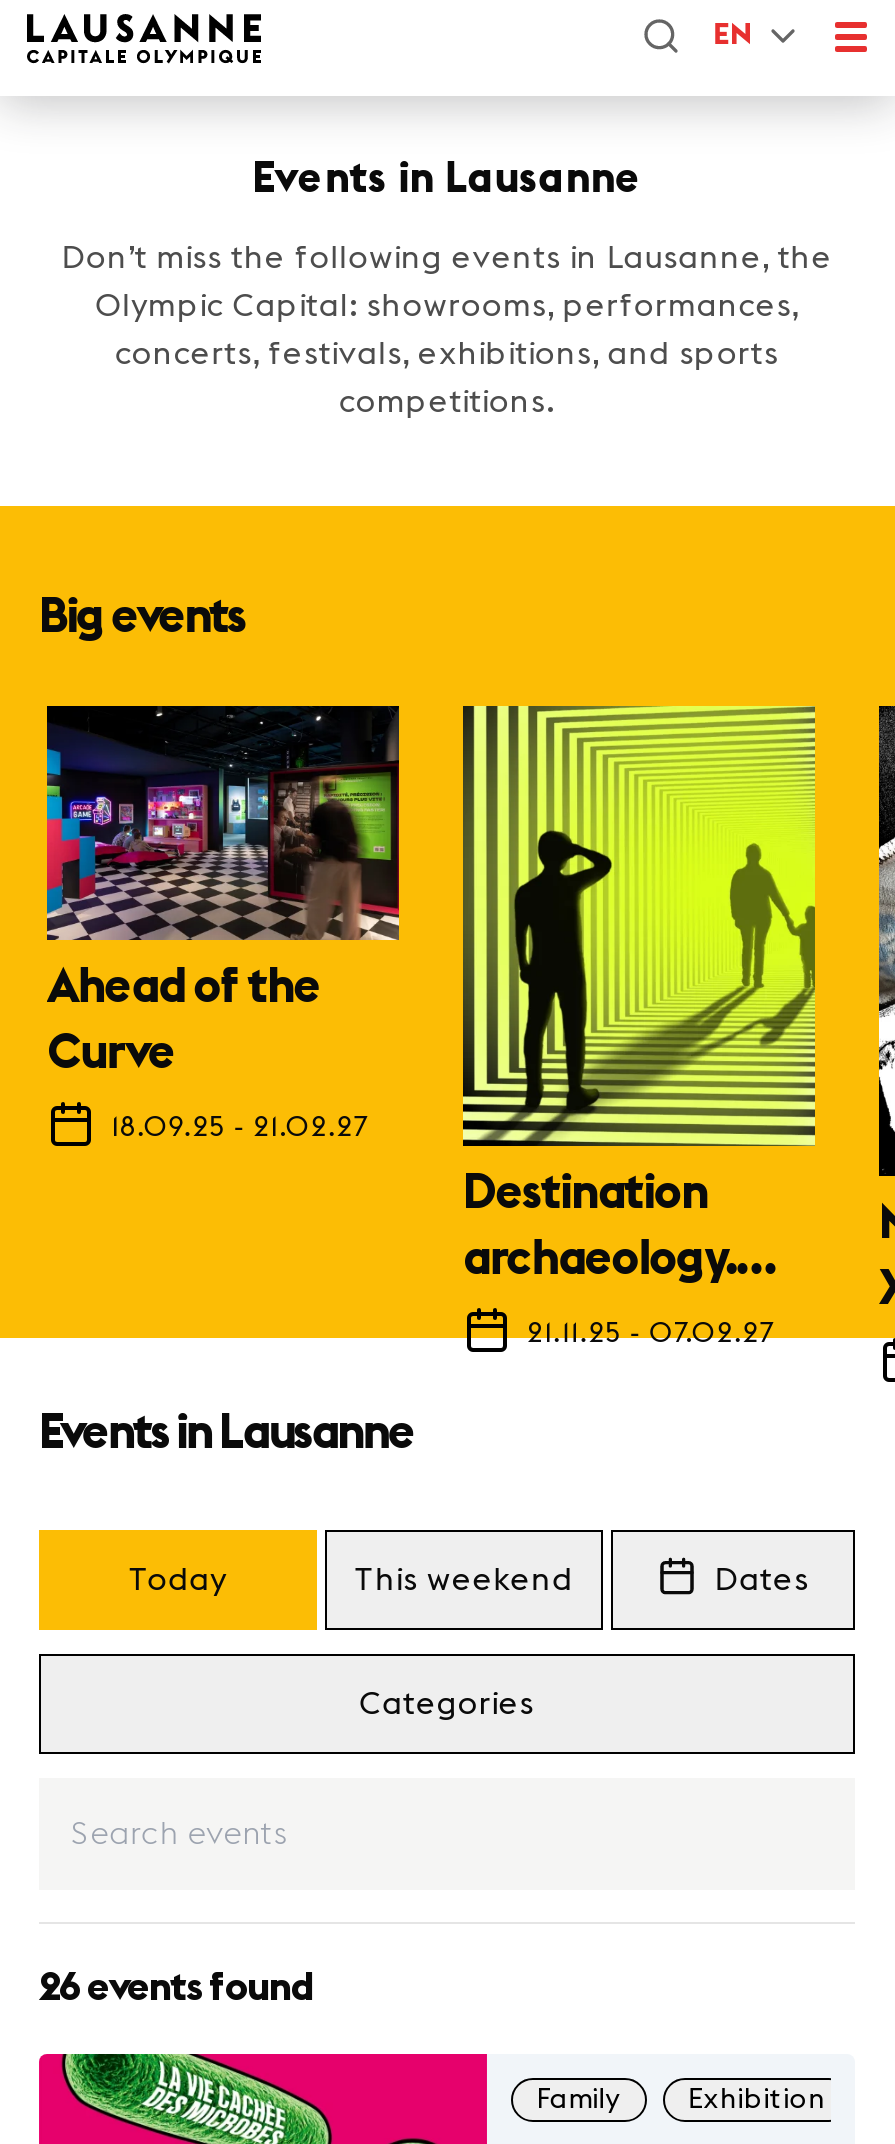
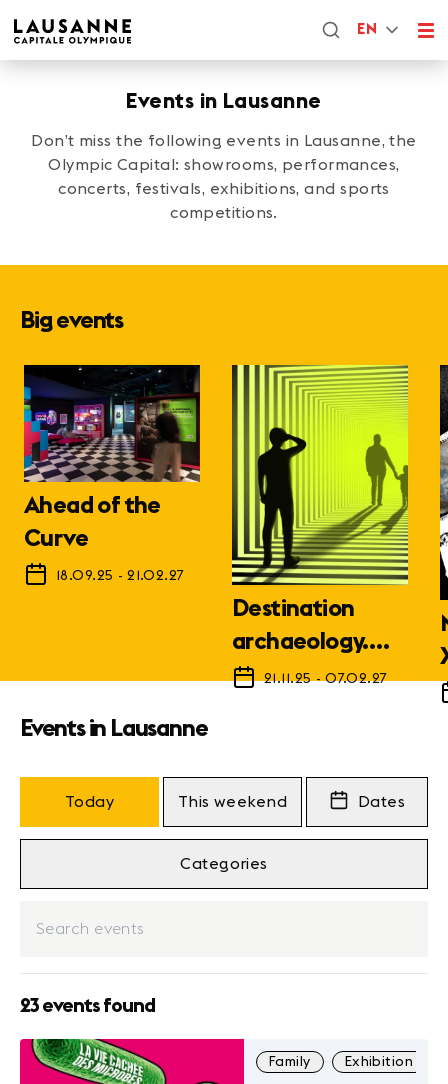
[39,1968,313,2008] 26 events found -> [20,996,155,1016] 23 events found

